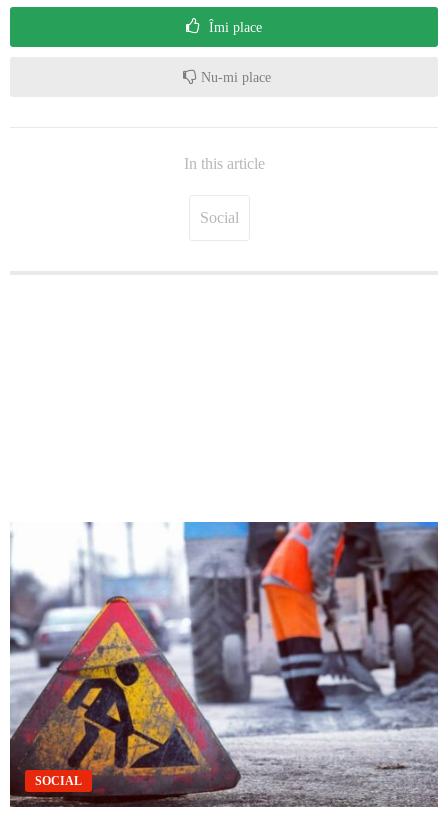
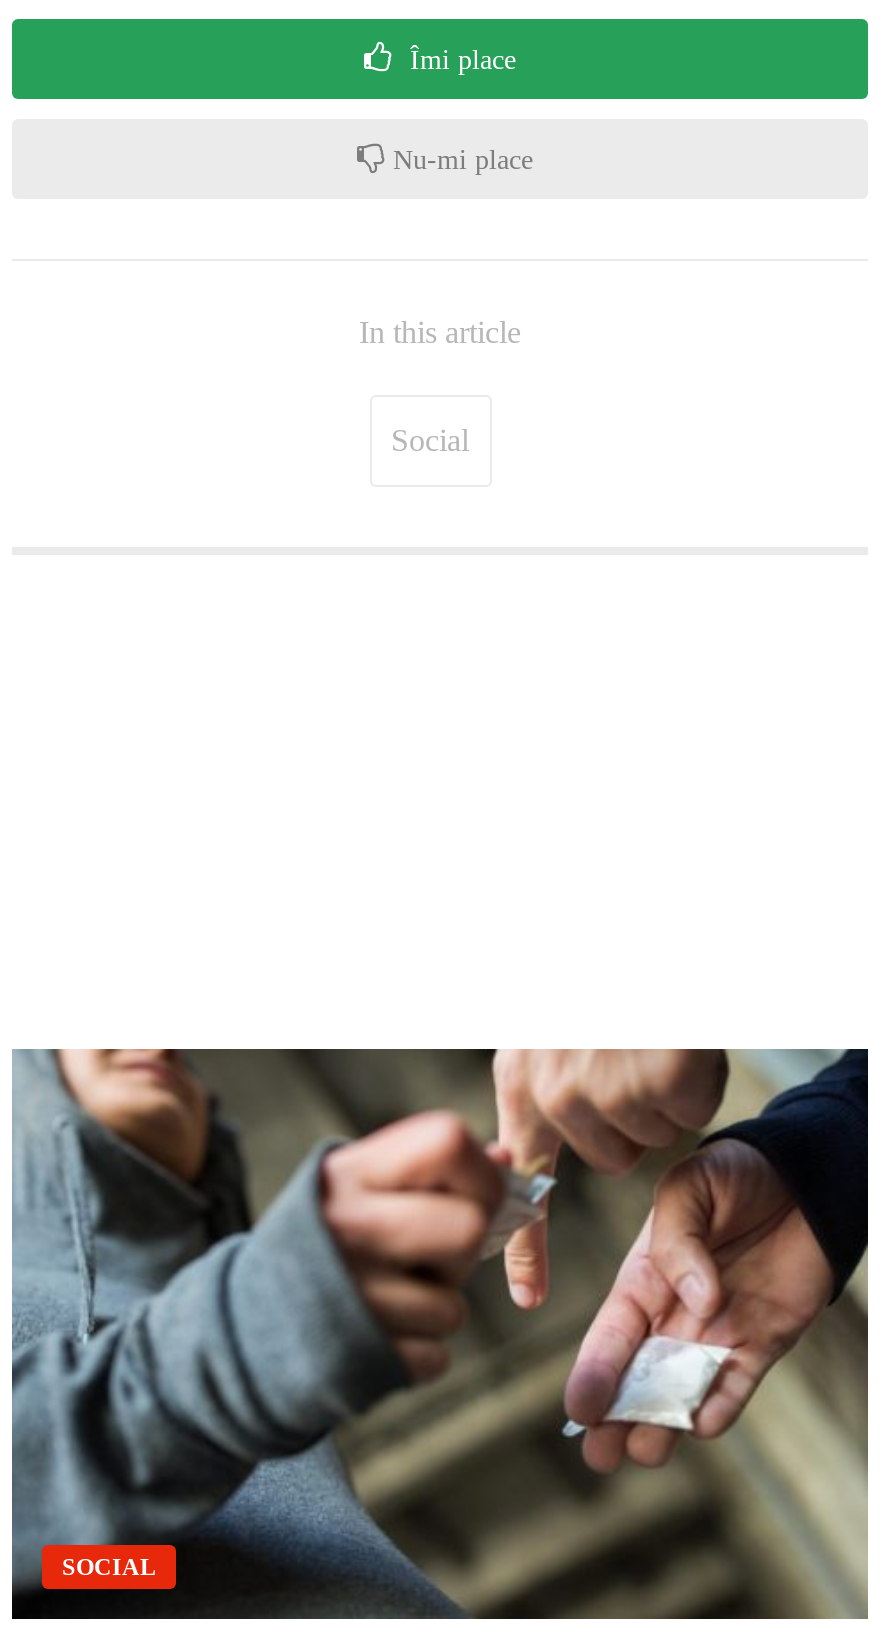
[9,521,439,808] [image] -> [10,1047,870,1619] [image]

